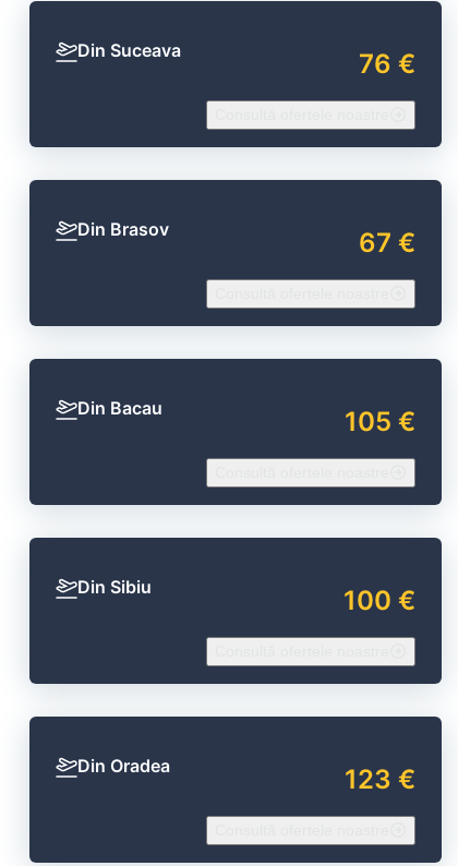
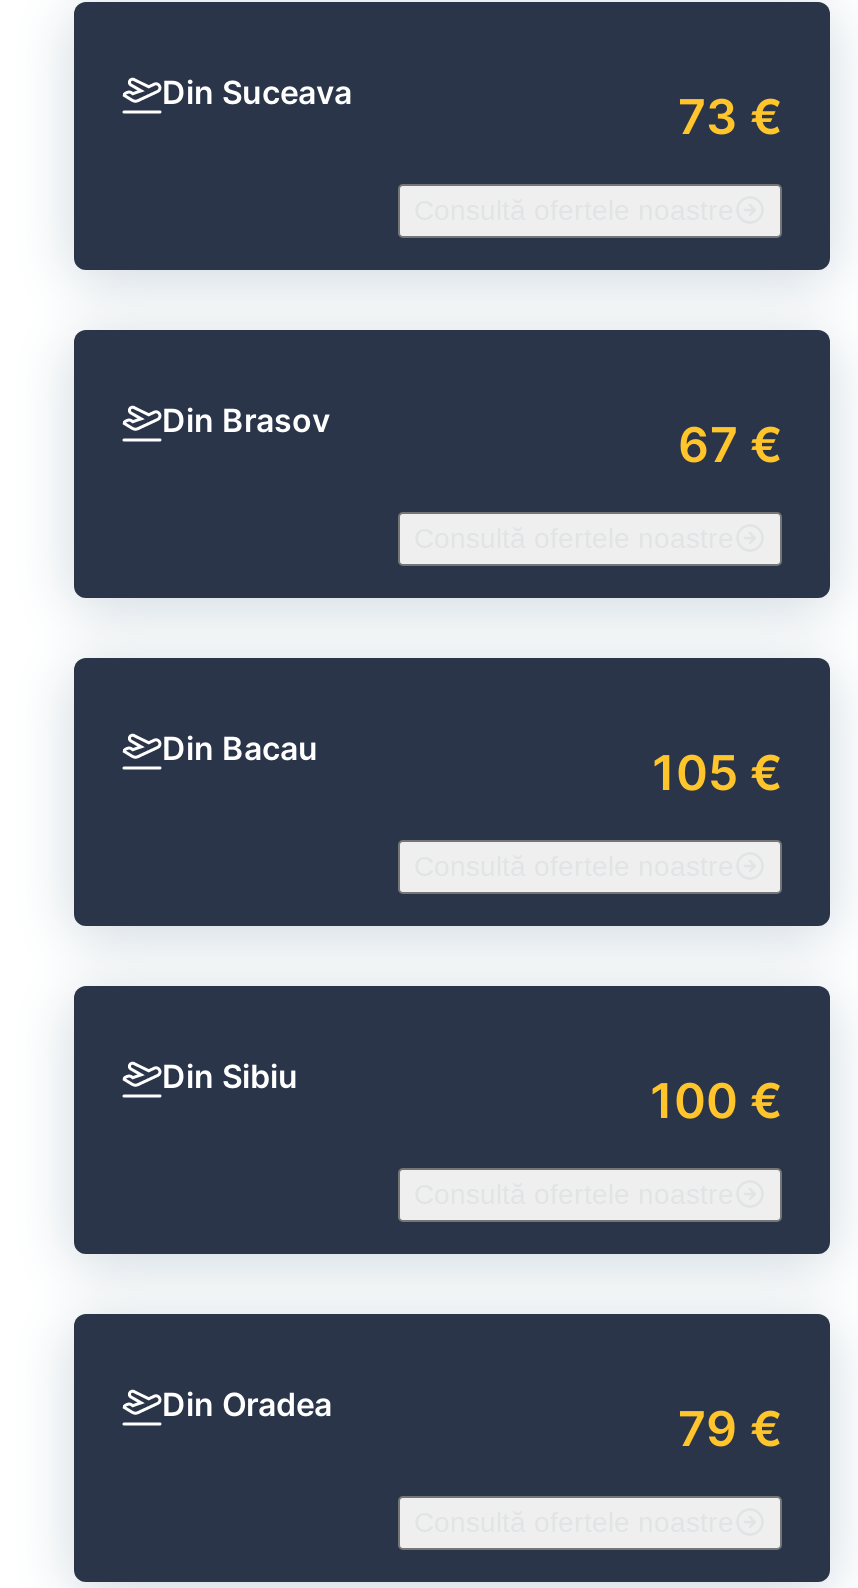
[359,47,415,79] 76 € -> [678,87,782,145] 73 €
[345,763,415,795] 123 € -> [678,1399,782,1457] 79 €

